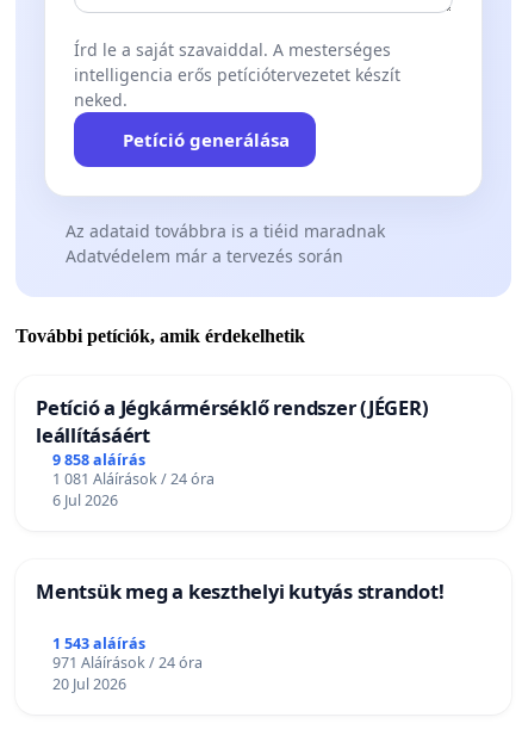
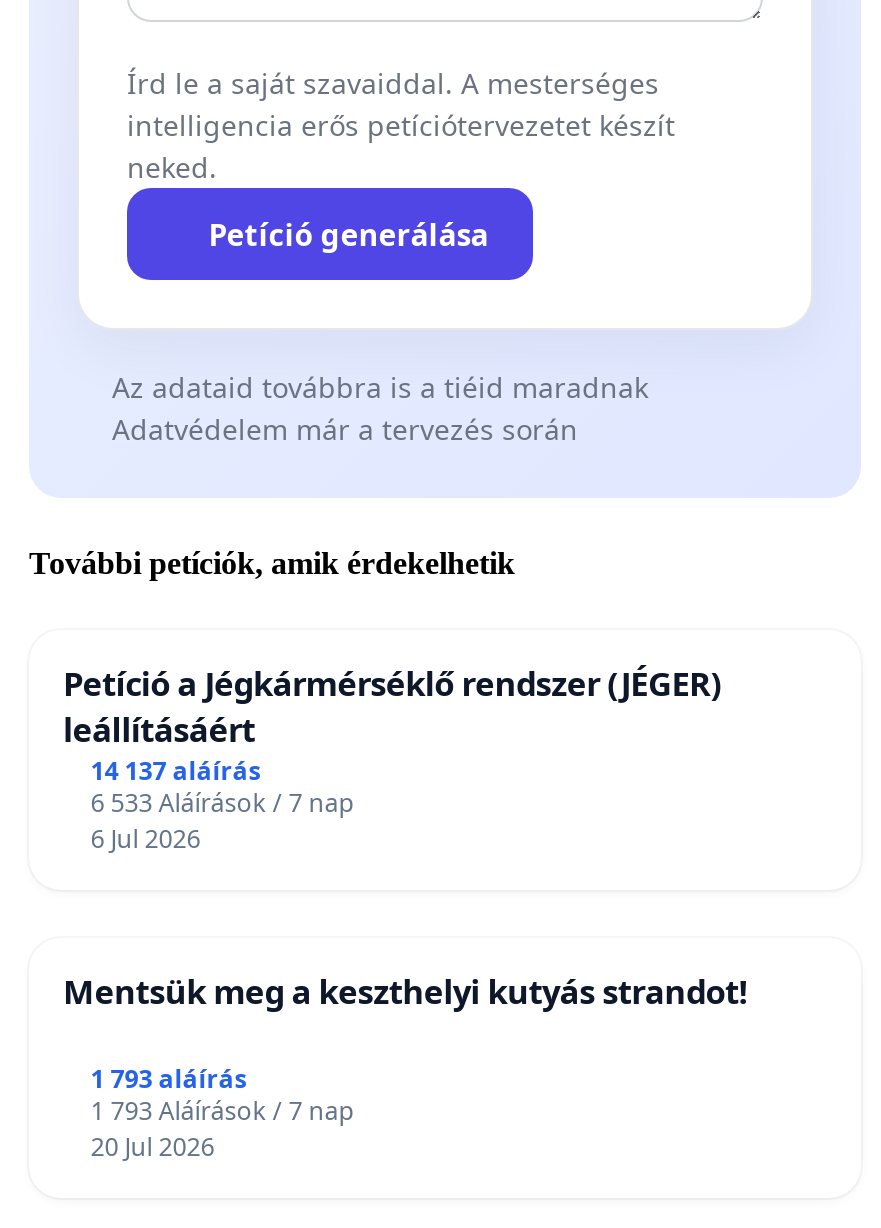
[52,450,145,470] 9 858 aláírás -> [91,755,261,789] 14 137 aláírás
[52,469,214,489] 1 081 Aláírások / 24 óra -> [91,787,355,821] 6 533 Aláírások / 7 nap
[52,634,145,654] 1 543 aláírás -> [91,1062,247,1096] 1 793 aláírás
[52,653,202,673] 971 Aláírások / 24 óra -> [91,1094,355,1128] 1 793 Aláírások / 7 nap

